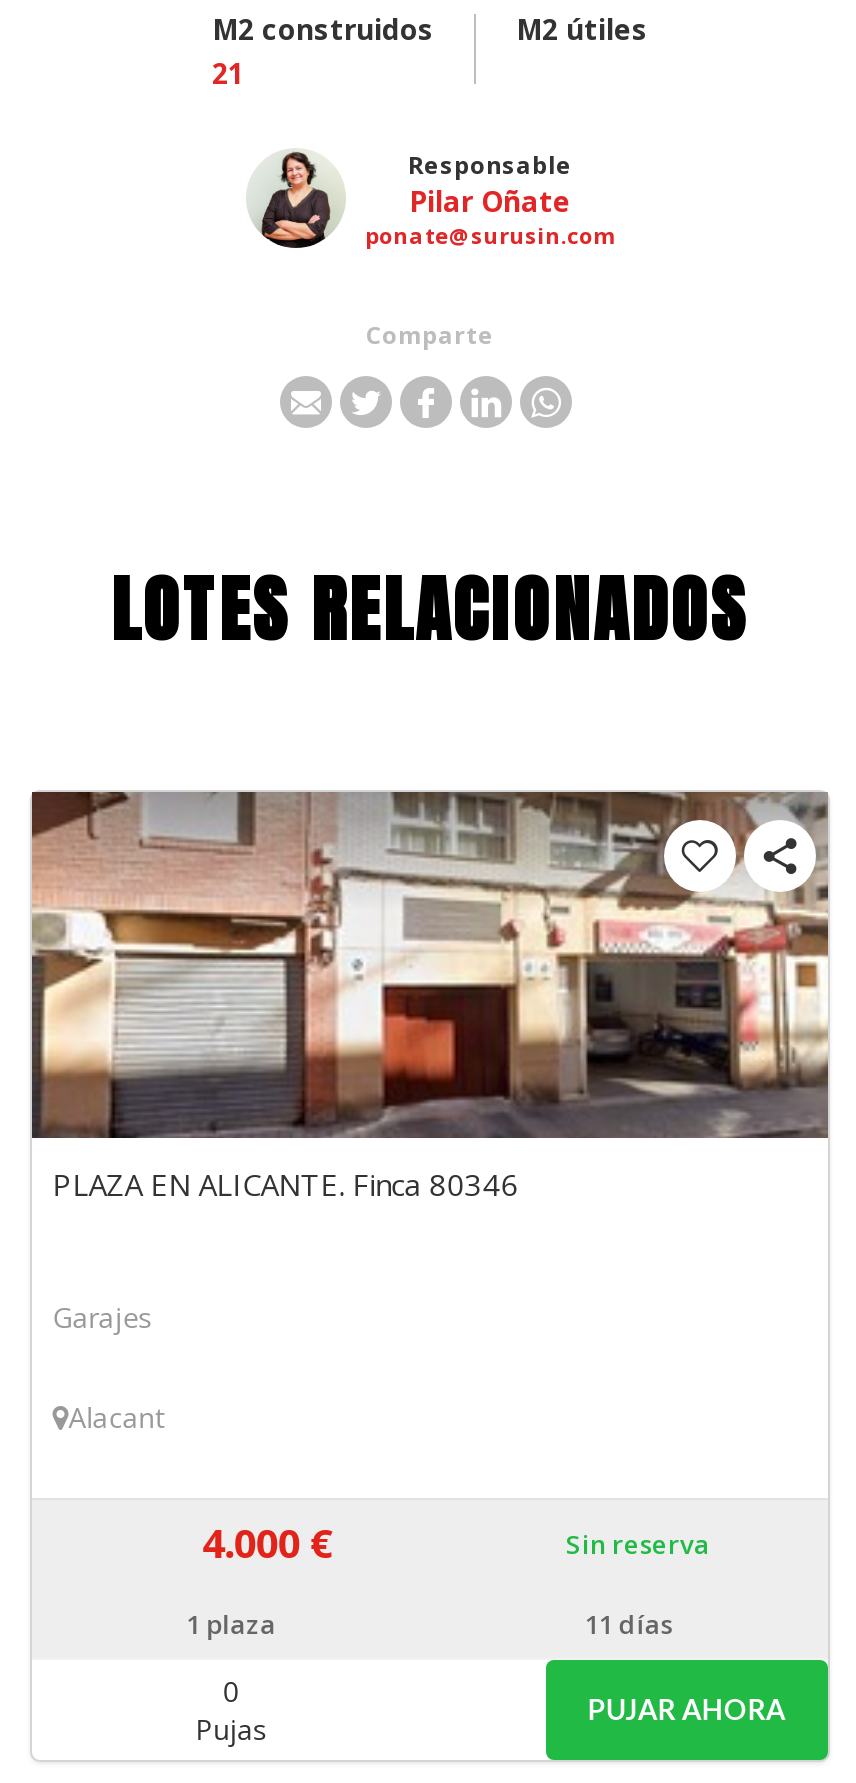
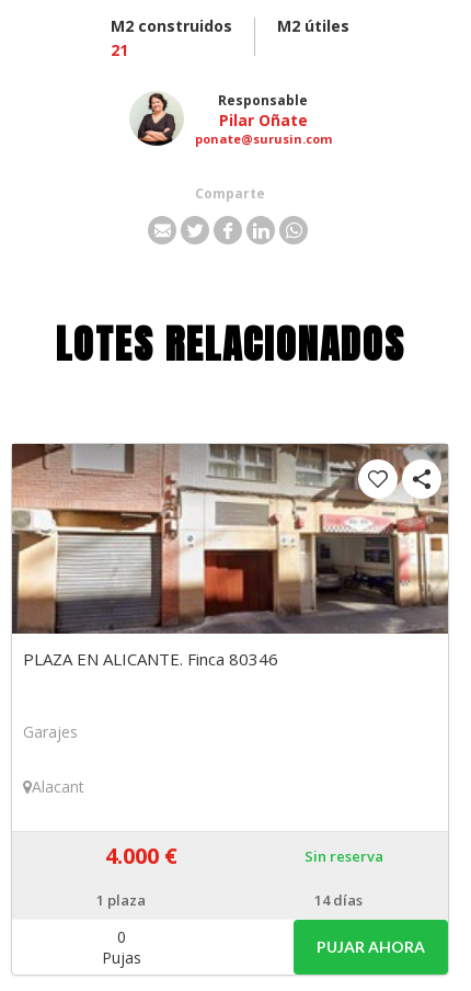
[585,1605,673,1641] 11 días -> [315,890,363,910] 14 días

